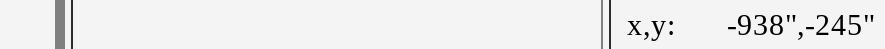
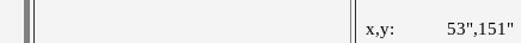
[727,9,875,41] -938",-245" -> [447,19,514,38] 53",151"

